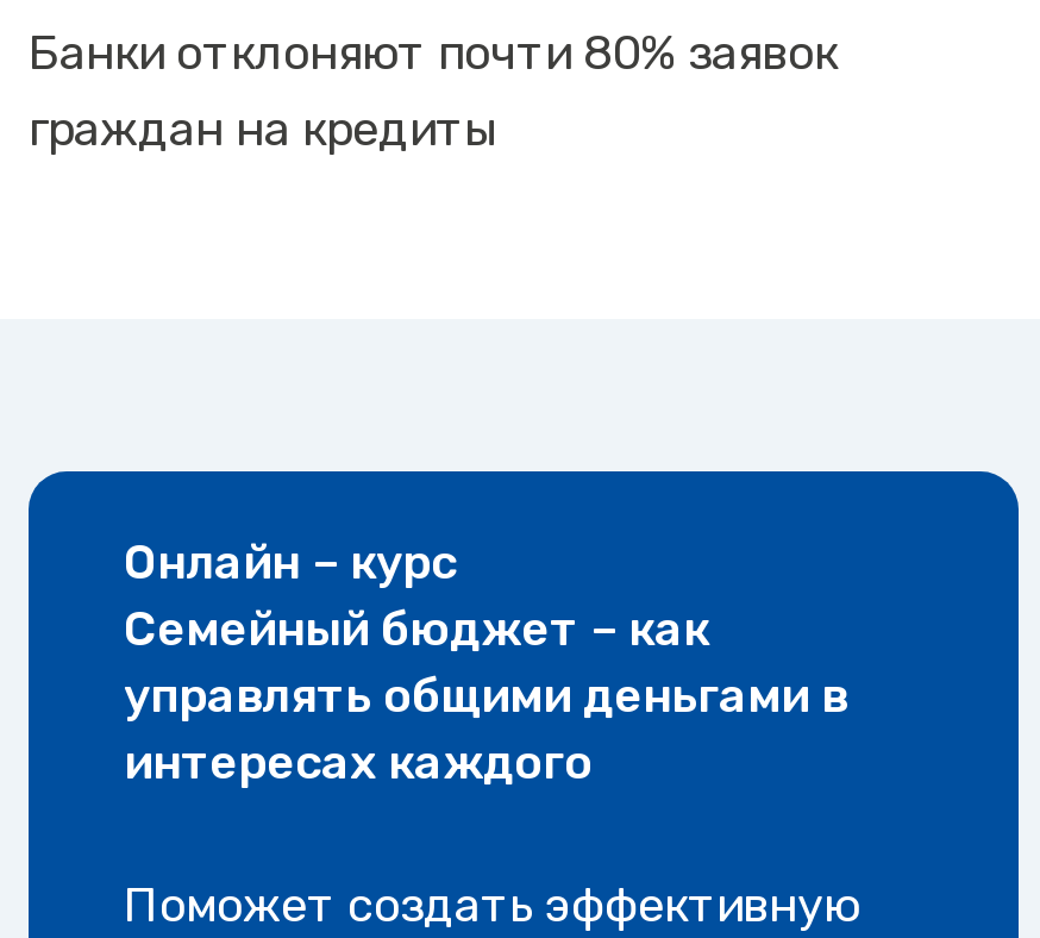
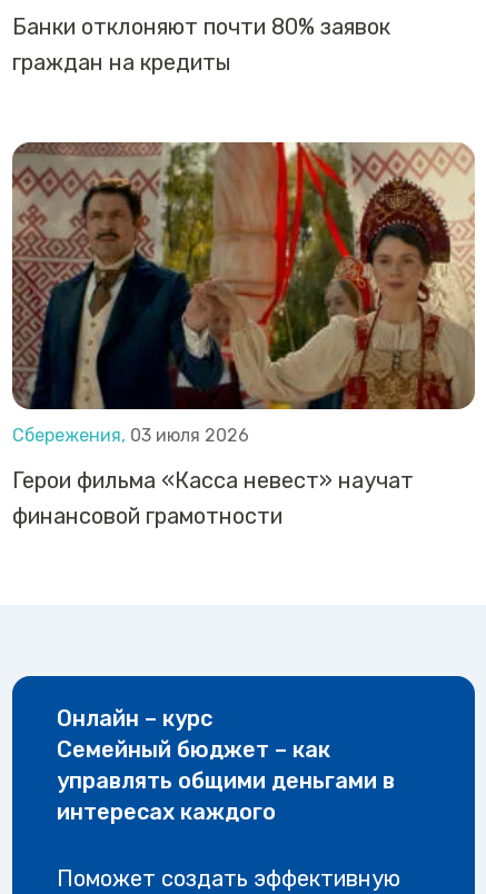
none -> [11,141,476,529] [image] | Сбережения, 03 июля 2026 | Герои фильма «Касса невест» научат | финансовой грамотности

